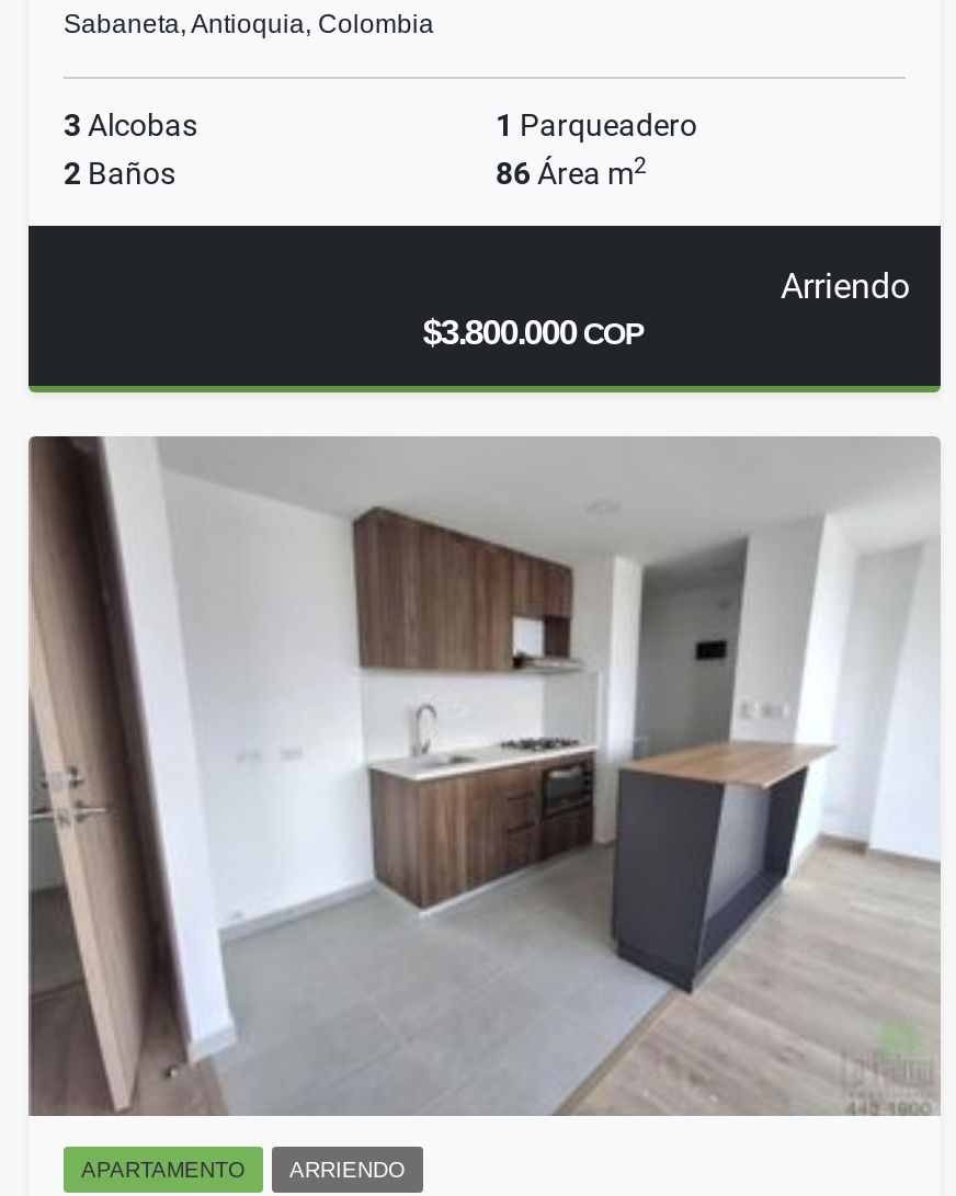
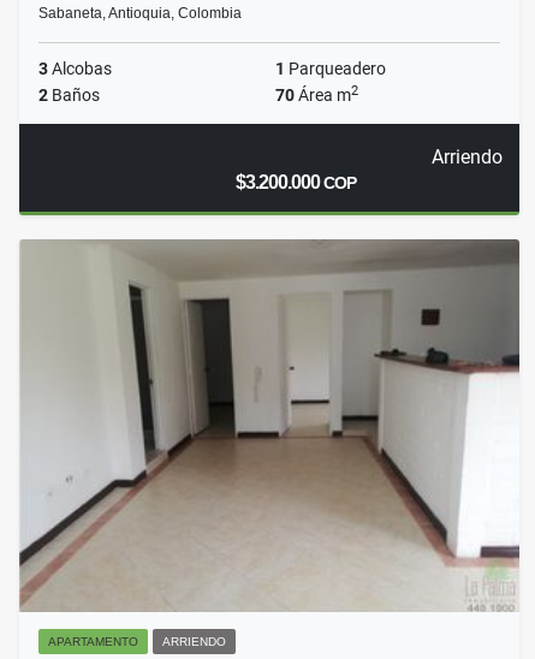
[496,151,647,191] 86 Área m2 -> [275,83,358,105] 70 Área m2
[423,314,642,351] $3.800.000 COP -> [235,172,356,193] $3.200.000 COP
[29,436,943,1116] [image] -> [19,239,521,612] [image]

